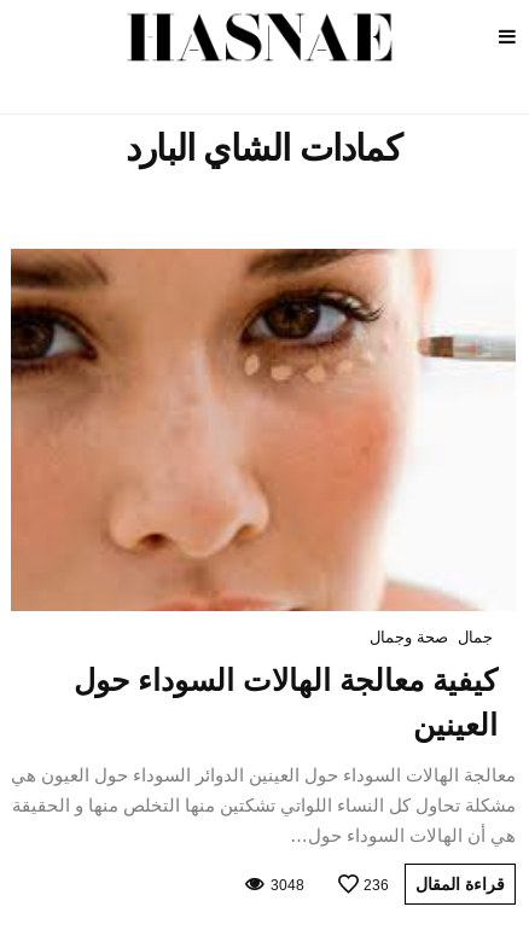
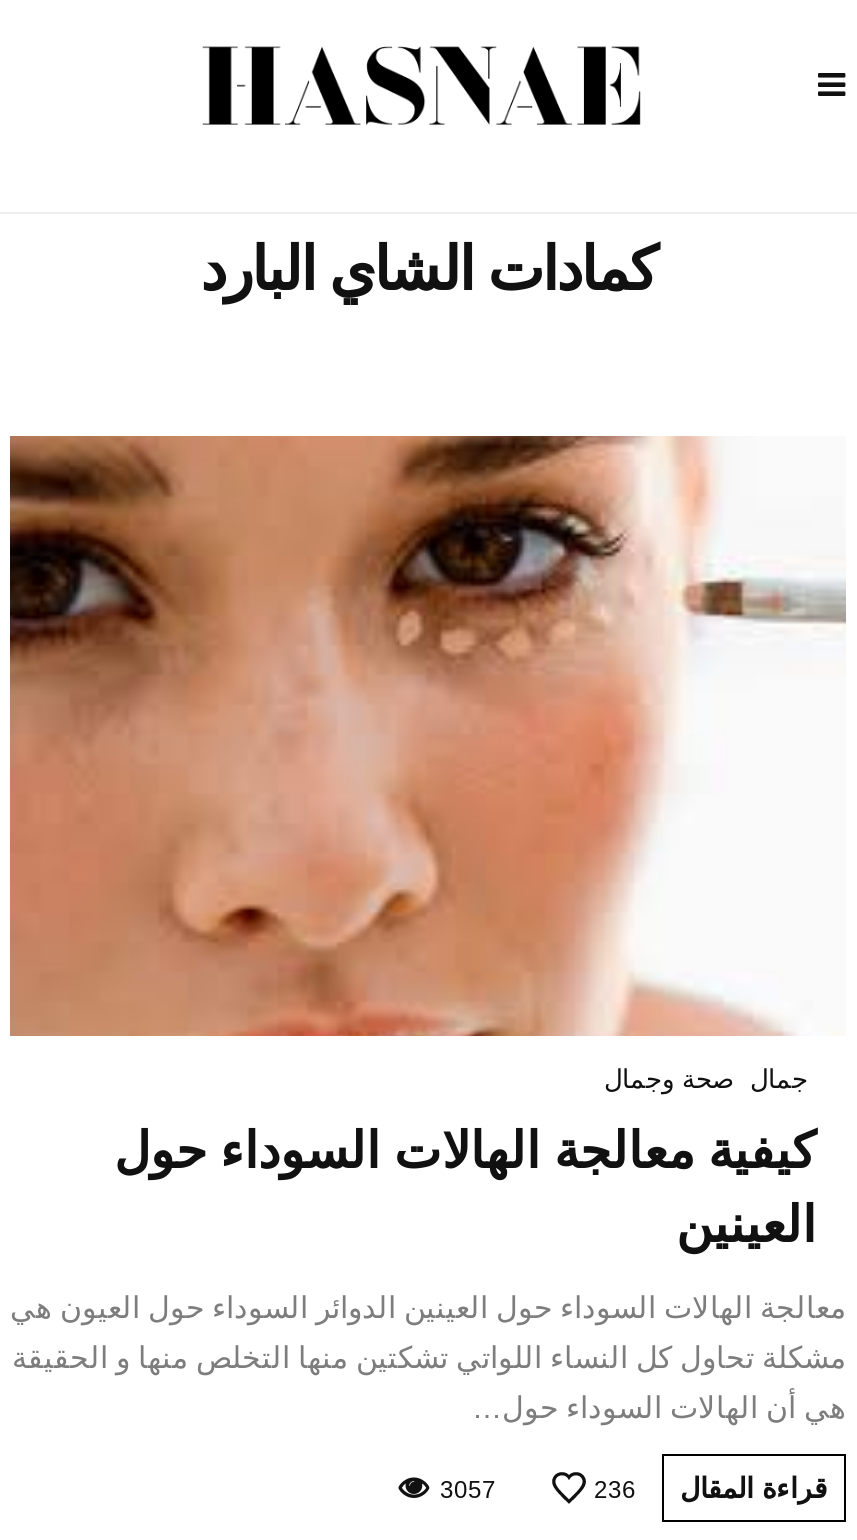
[271,876,304,893] 3048 -> [440,1475,496,1503] 3057

